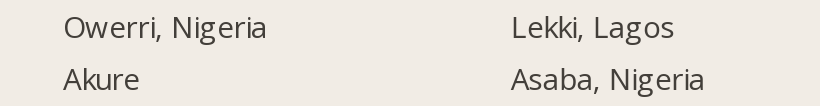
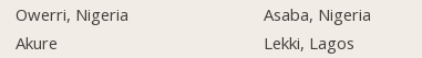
moved [511,7,675,47] -> [264,32,355,54]: Lekki, Lagos
moved [511,59,705,99] -> [264,4,371,26]: Asaba, Nigeria

